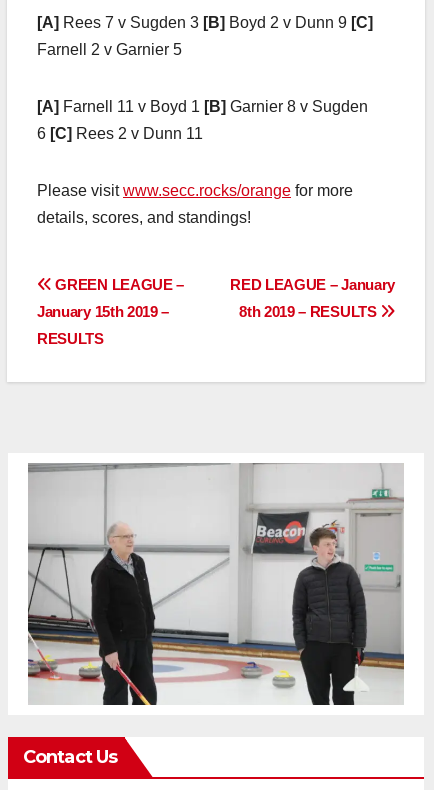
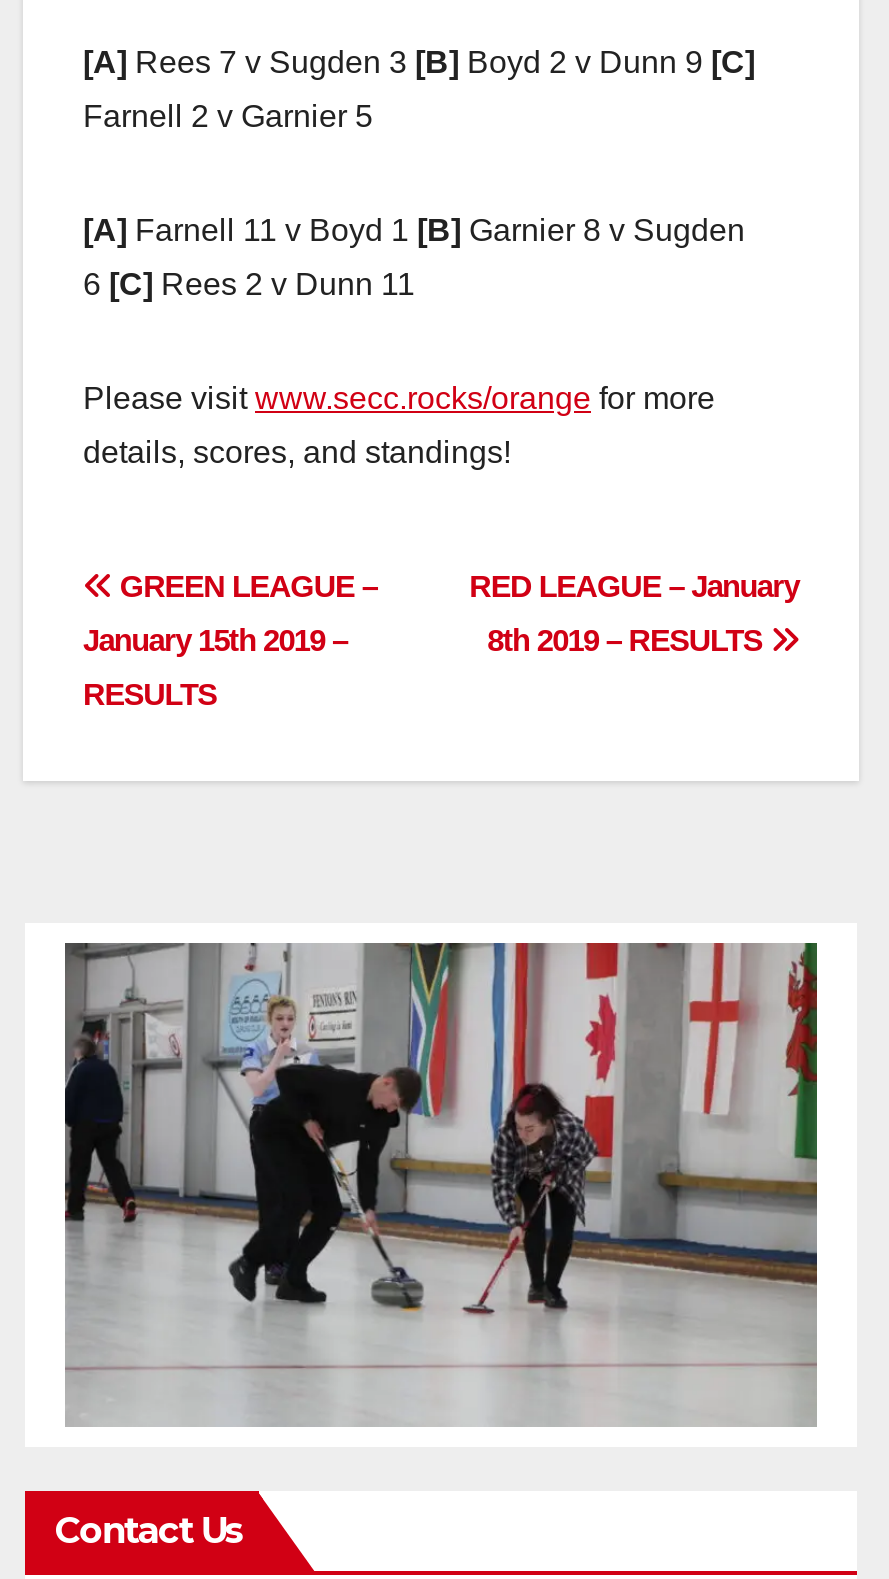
[27,463,405,706] [image] -> [65,941,819,1427] [image]

